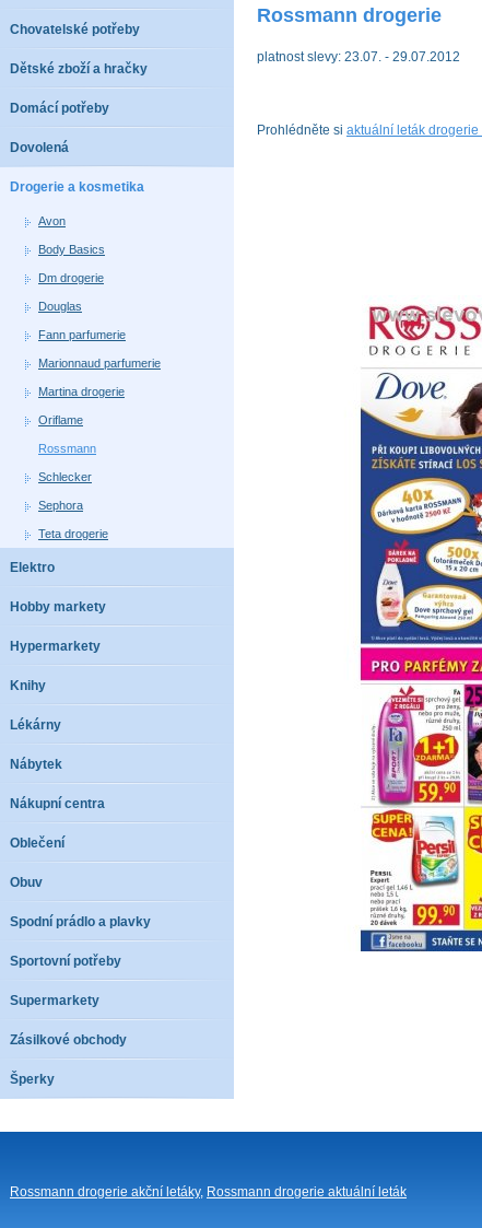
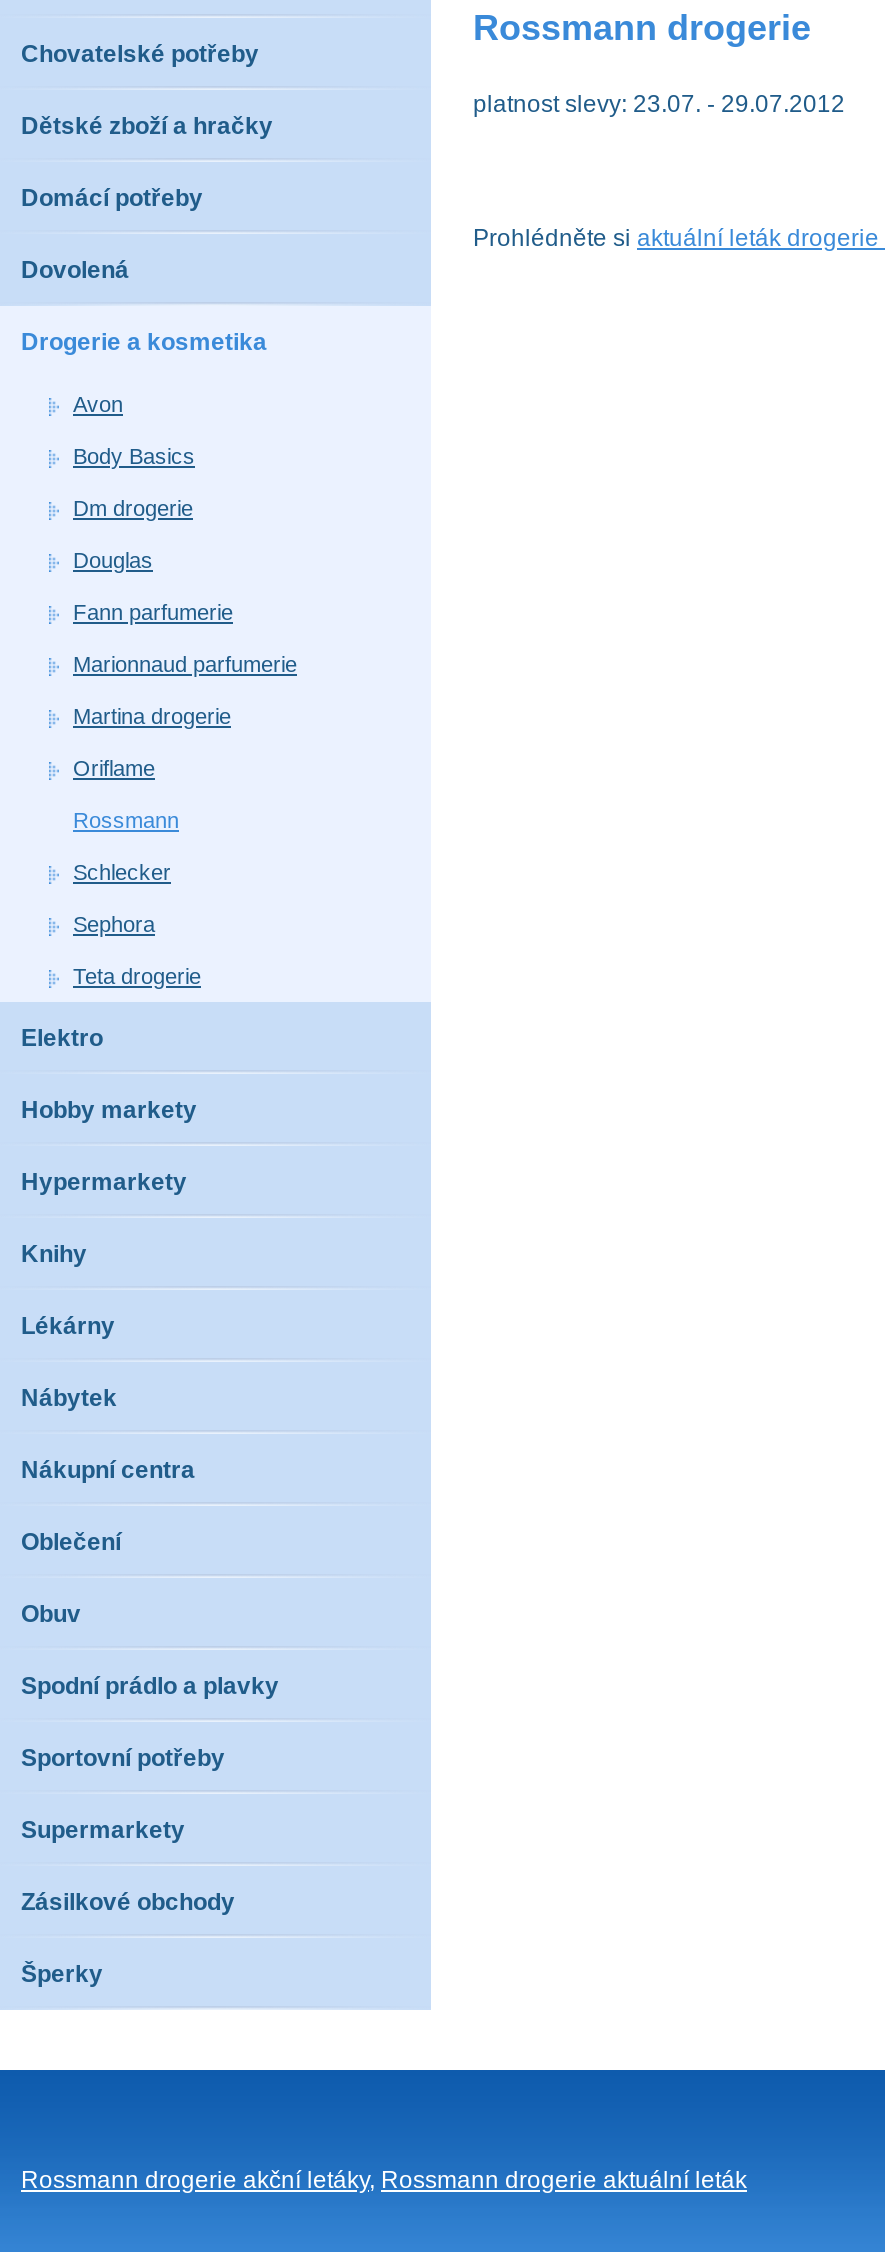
[368,304,479,356] [image] -> none
[358,372,479,952] [image] -> none

